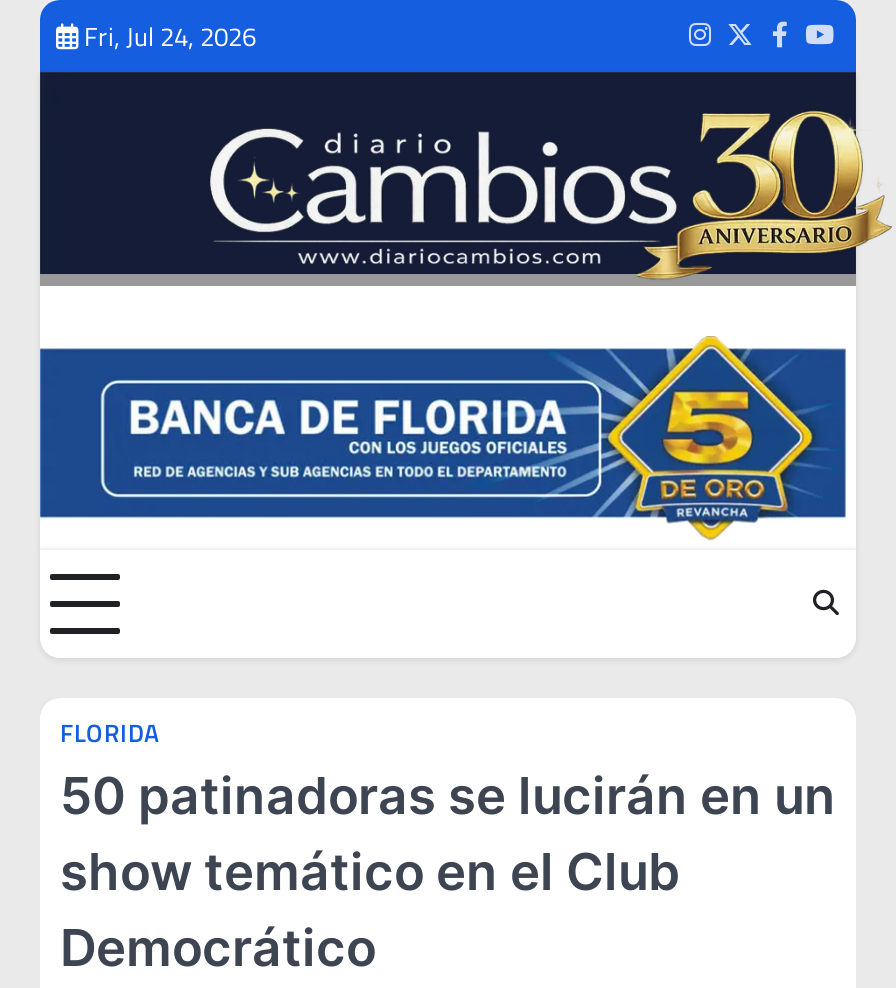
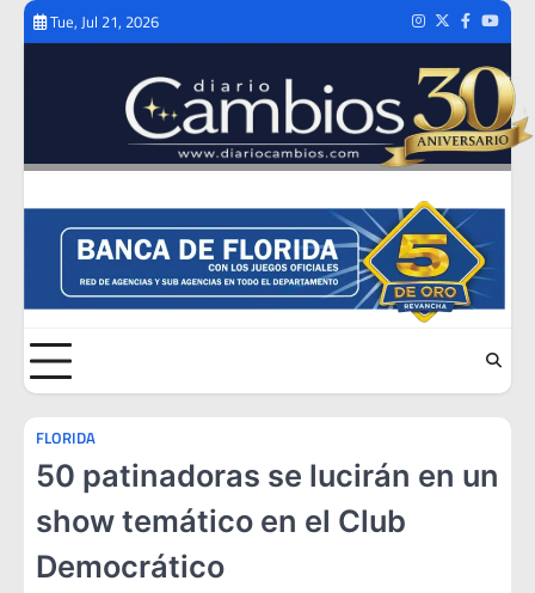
[84,15,256,55] Fri, Jul 24, 2026 -> [50,9,159,33] Tue, Jul 21, 2026

